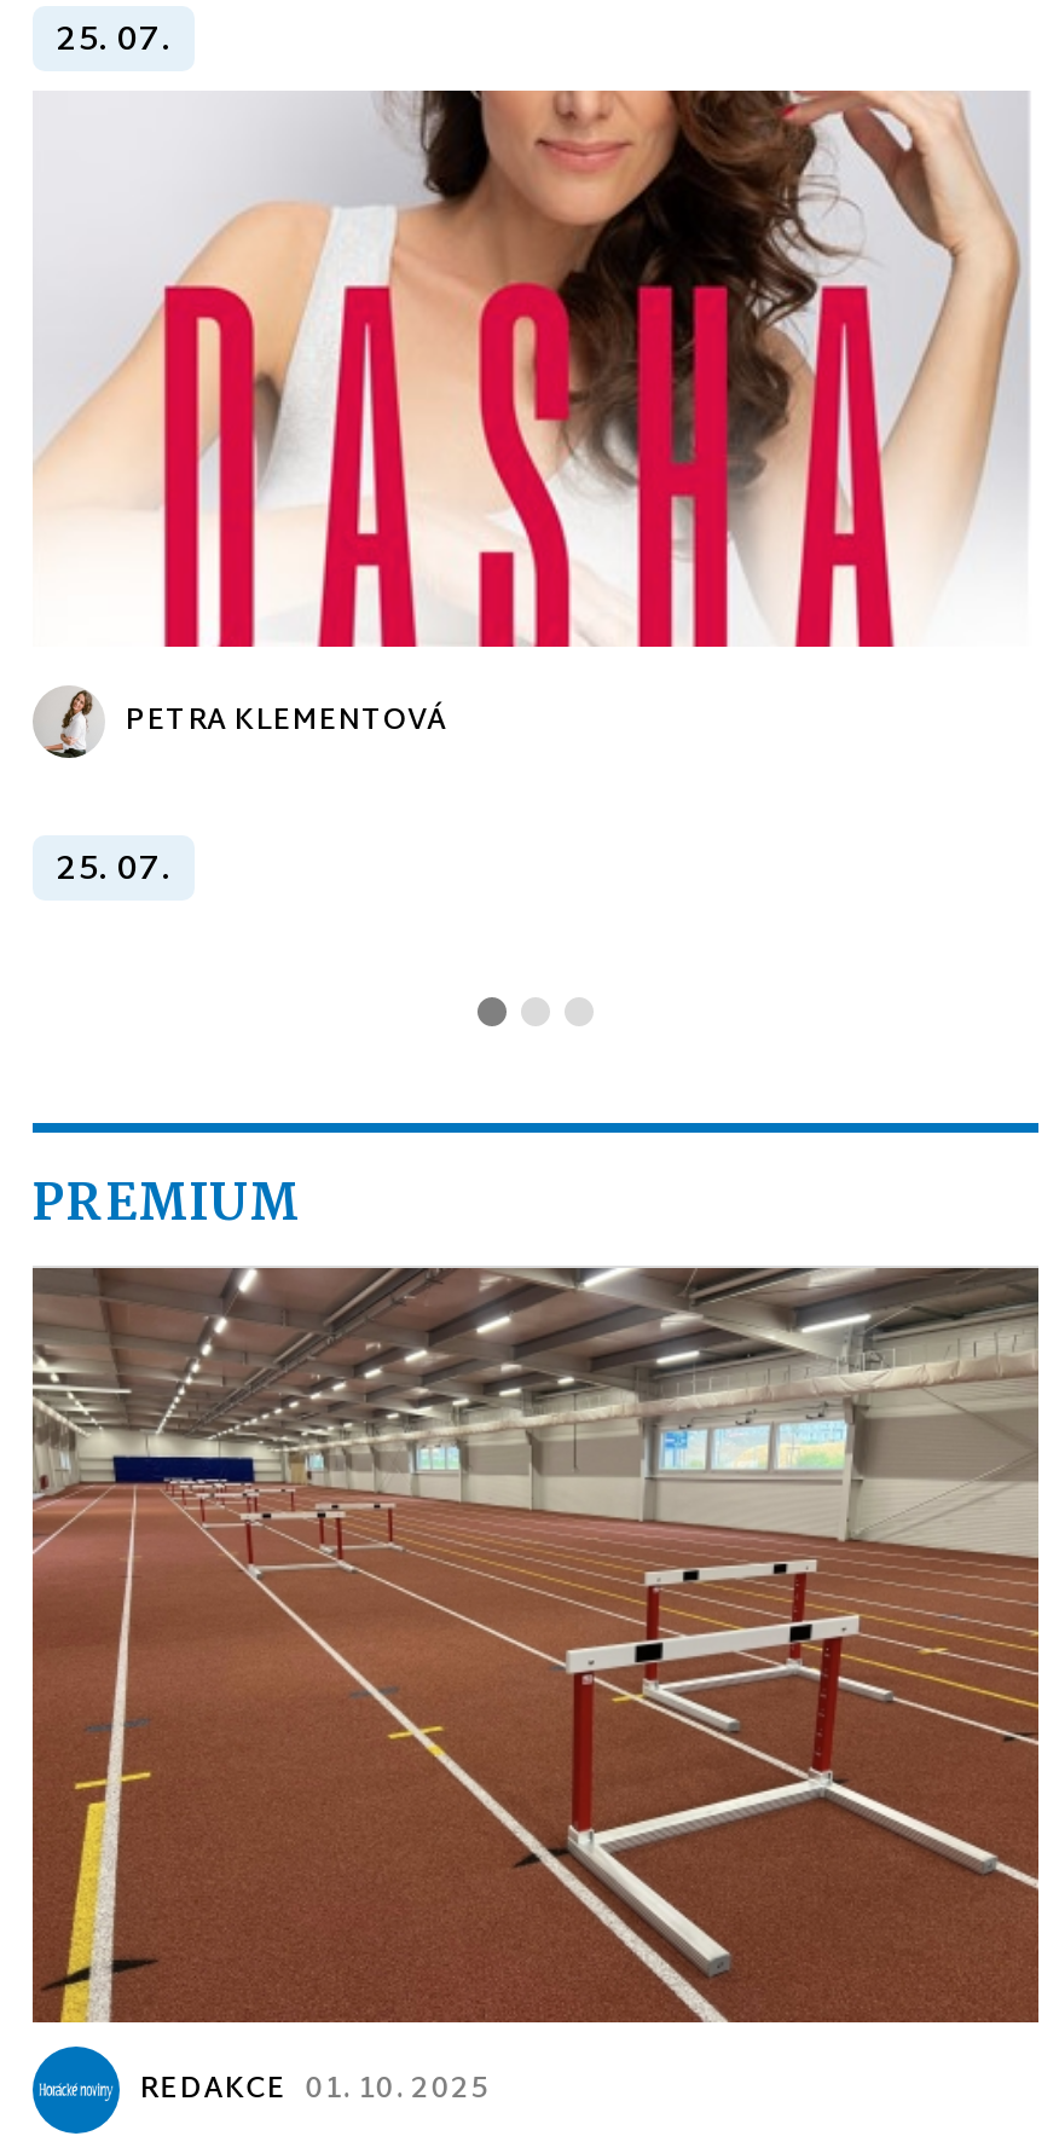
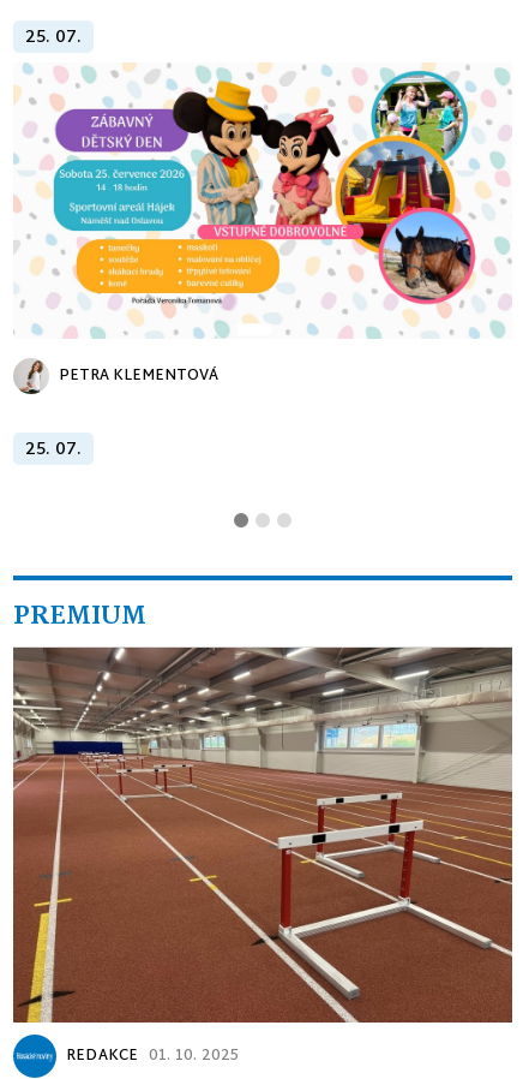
[33,88,1034,649] [image] -> [14,62,511,339] [image]

